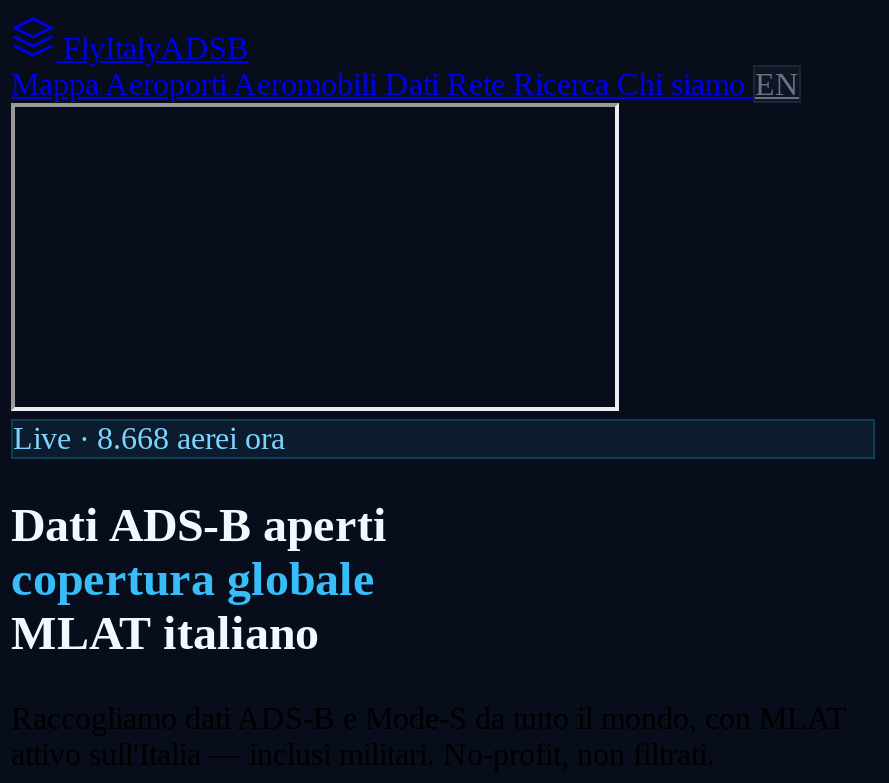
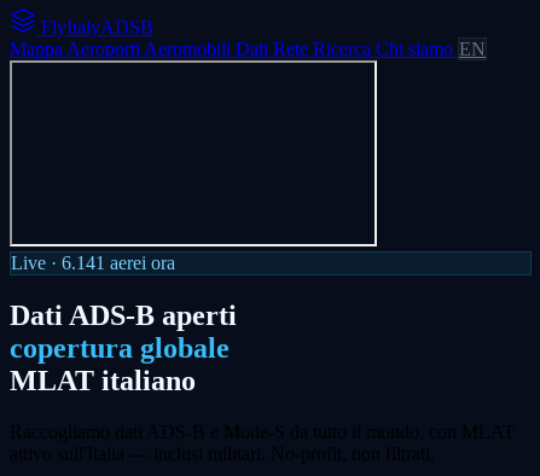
[13,421,285,455] Live · 8.668 aerei ora -> [11,252,175,273] Live · 6.141 aerei ora

